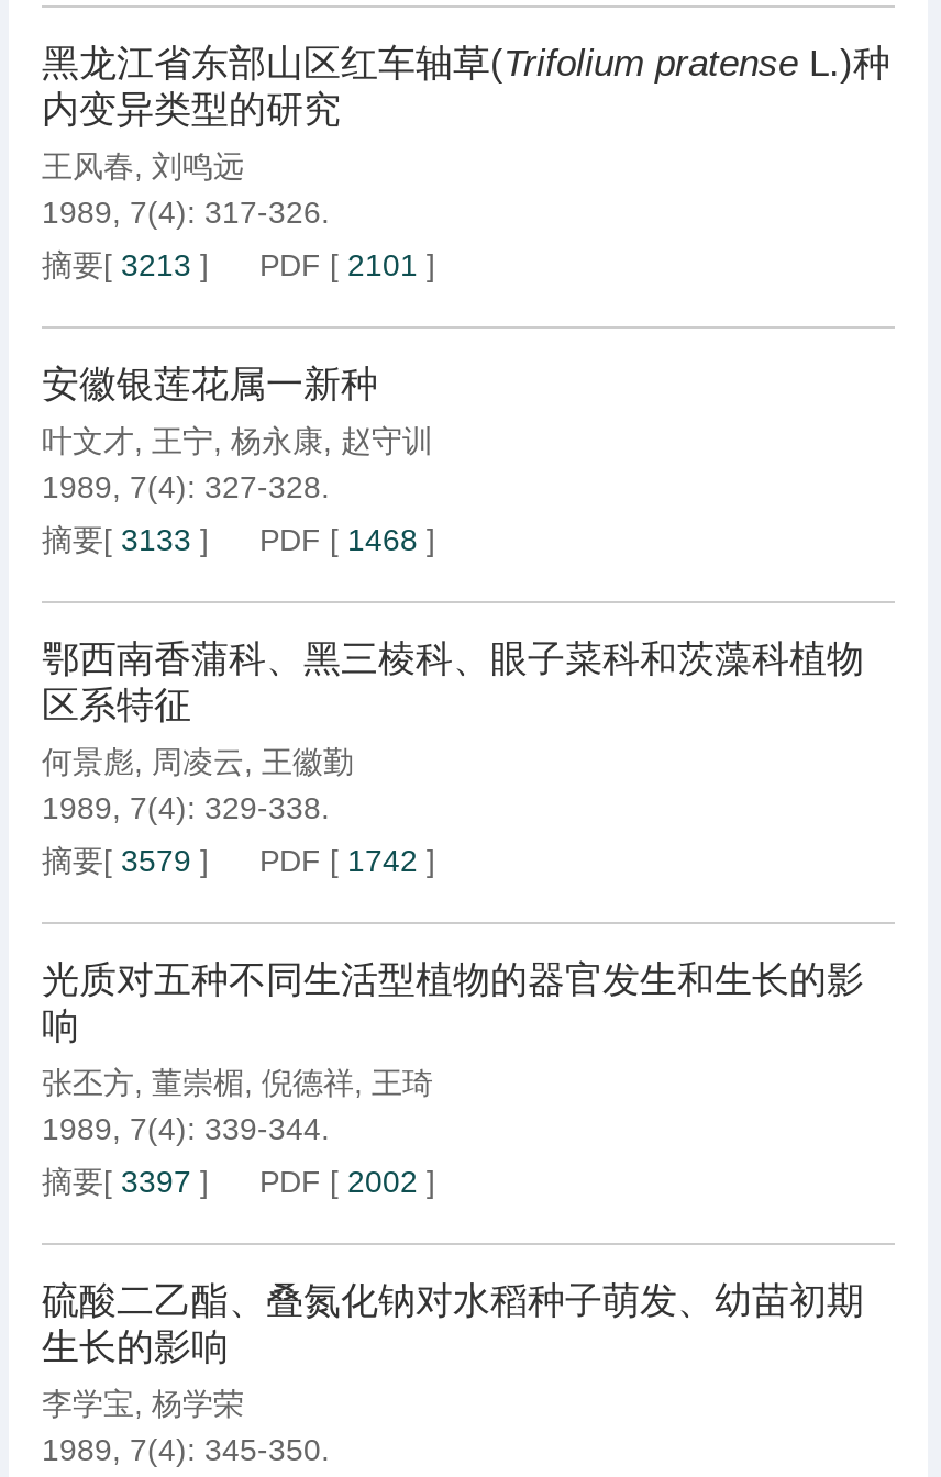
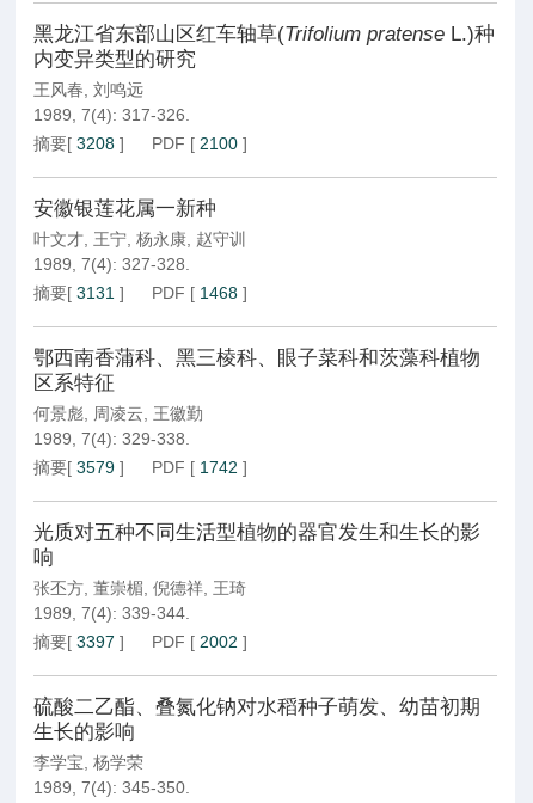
[42,247,209,282] 摘要[3213] -> [33,134,124,153] 摘要[3208]
[259,247,435,282] PDF [2101] -> [152,134,247,153] PDF [2100]
[42,522,435,557] 摘要[3133] PDF [1468] -> [33,283,247,302] 摘要[3131] PDF [1468]

